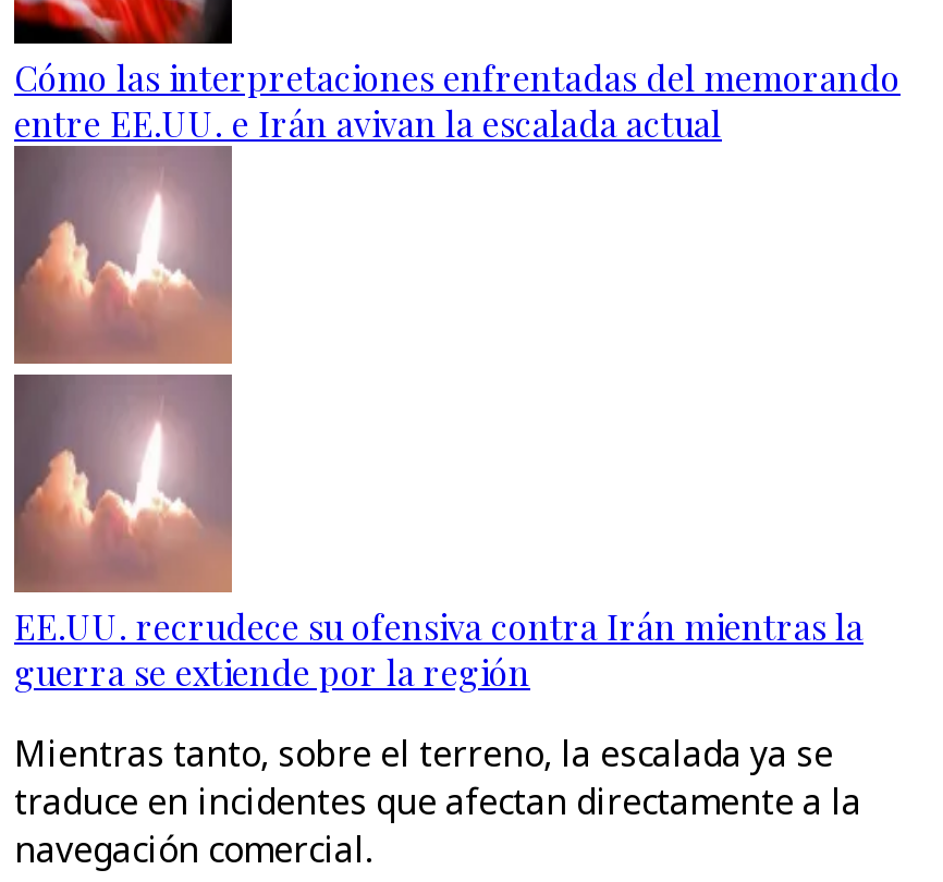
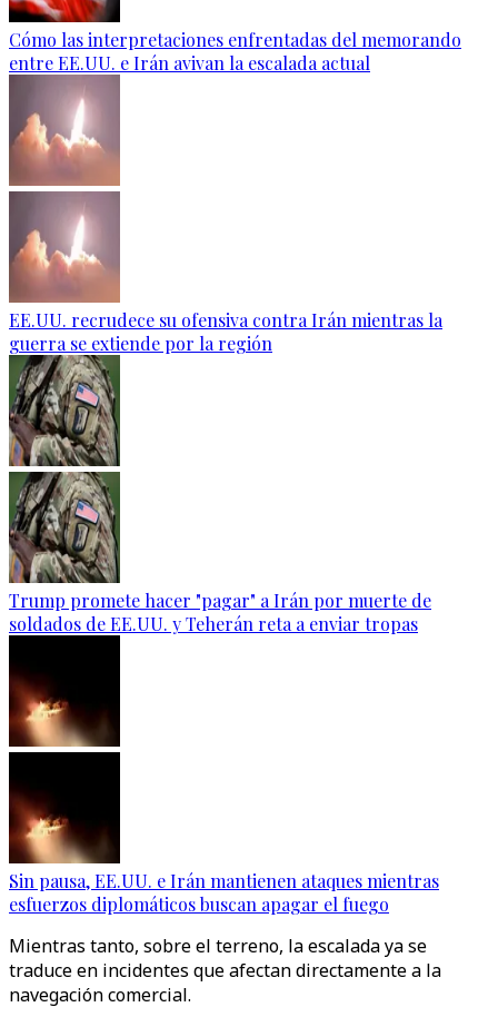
none -> [8,357,431,635] [image] | Trump promete hacer "pagar" a Irán por muerte de | soldados de EE.UU. y Teherán reta a enviar tropas
none -> [8,643,439,915] [image] | Sin pausa, EE.UU. e Irán mantienen ataques mientras | esfuerzos diplomáticos buscan apagar el fuego

